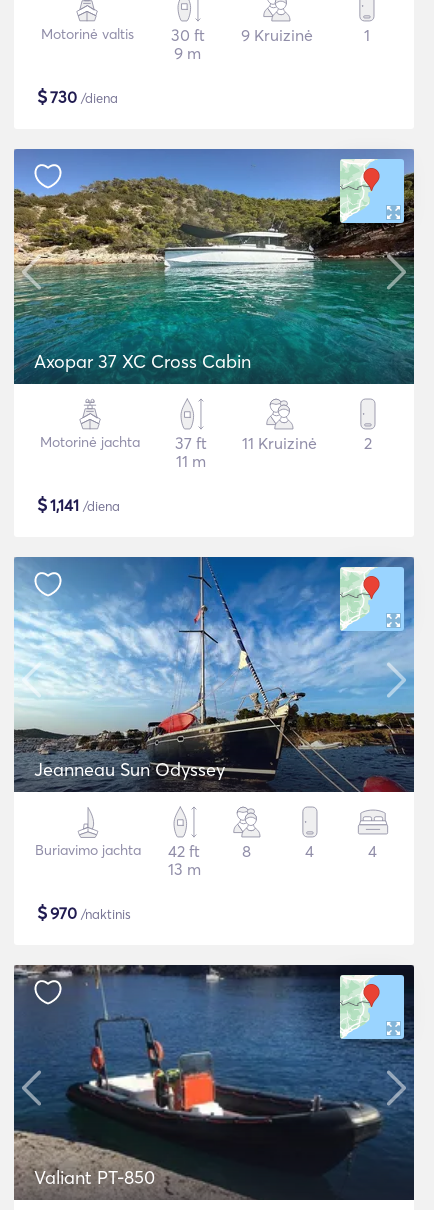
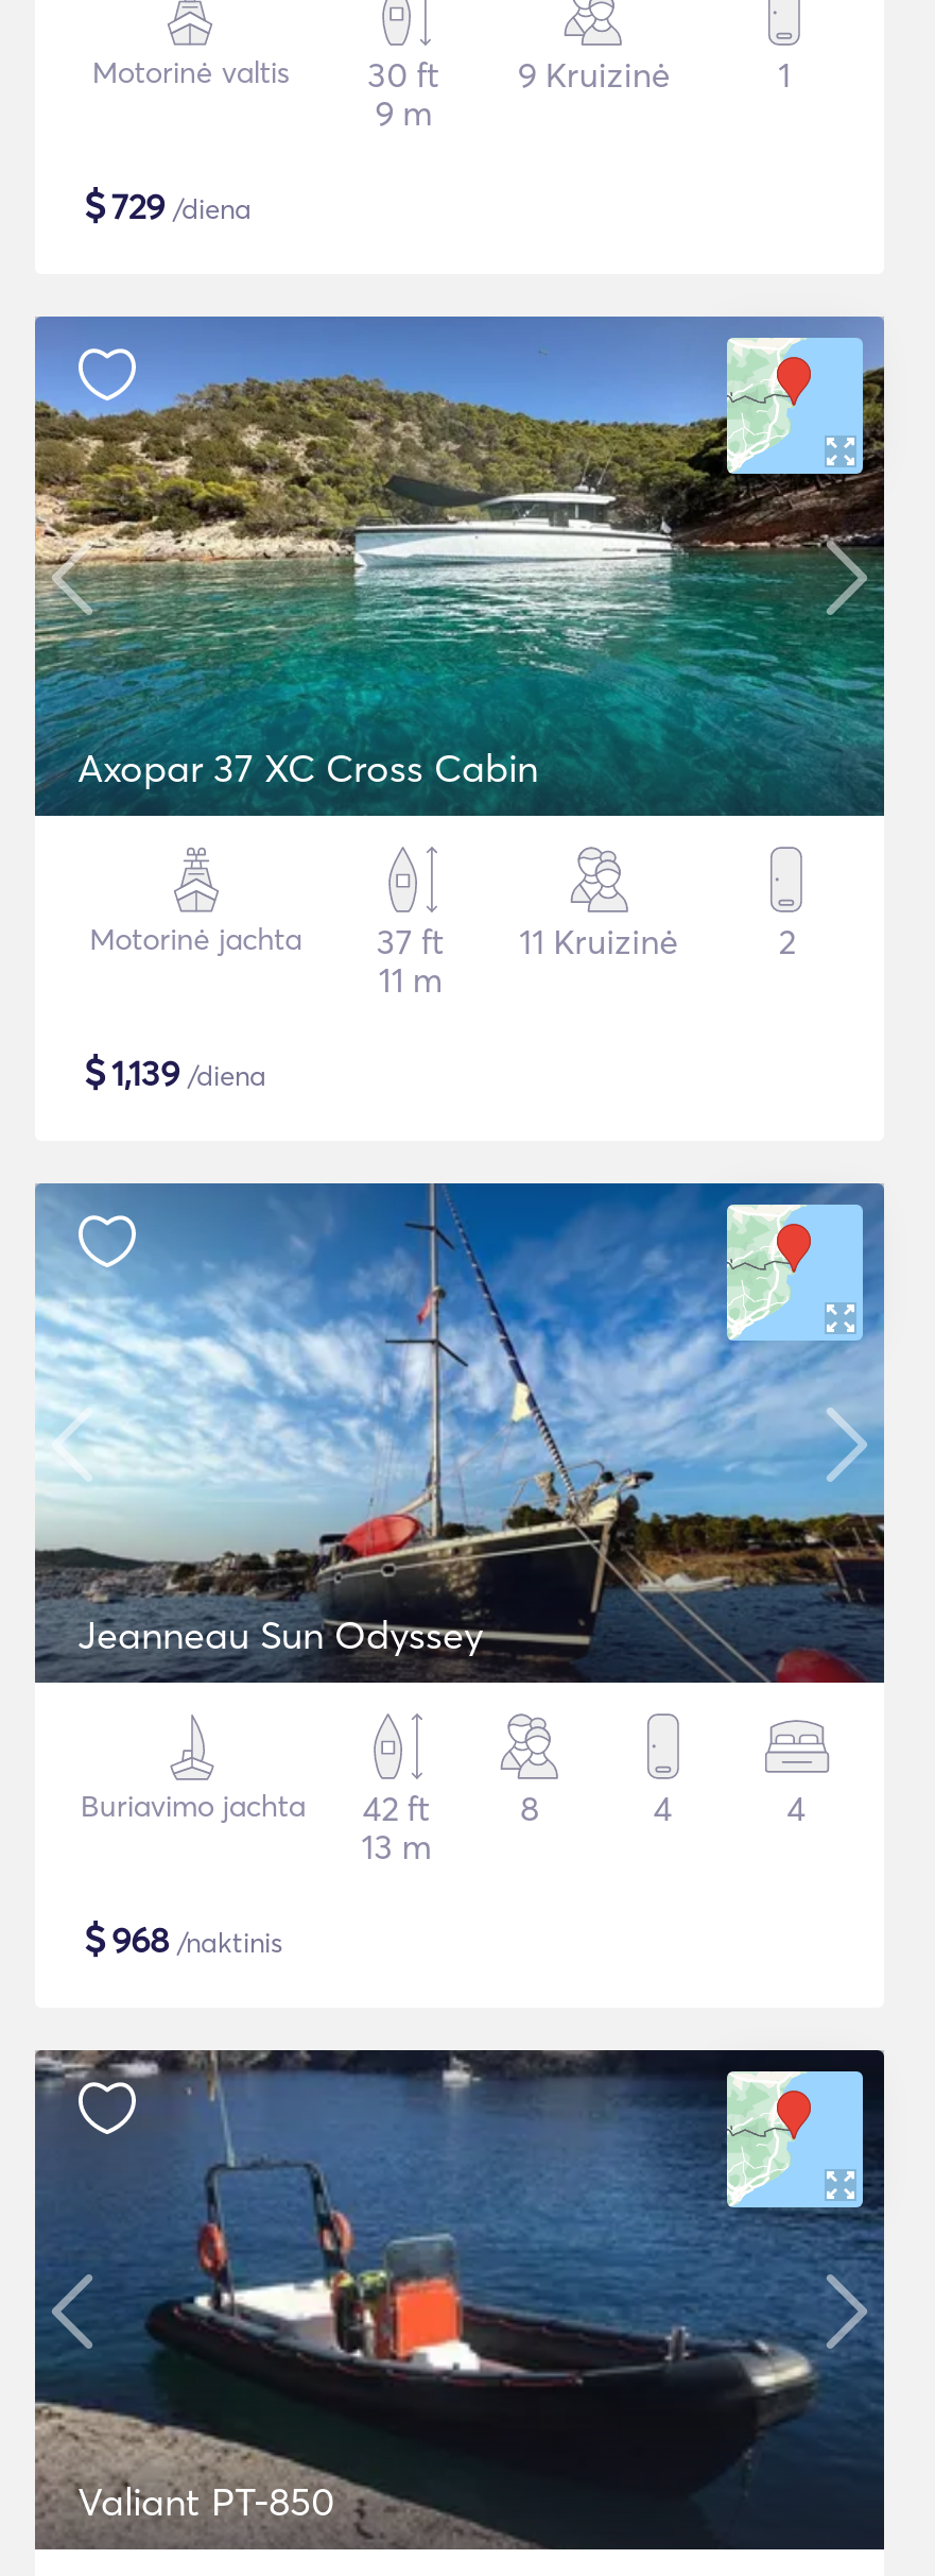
[37,85,118,108] $730 /diena -> [84,181,252,229] $729 /diena
[37,493,120,516] $1,141 /diena -> [84,1047,266,1096] $1,139 /diena
[37,901,131,924] $970 /naktinis -> [84,1914,283,1963] $968 /naktinis

